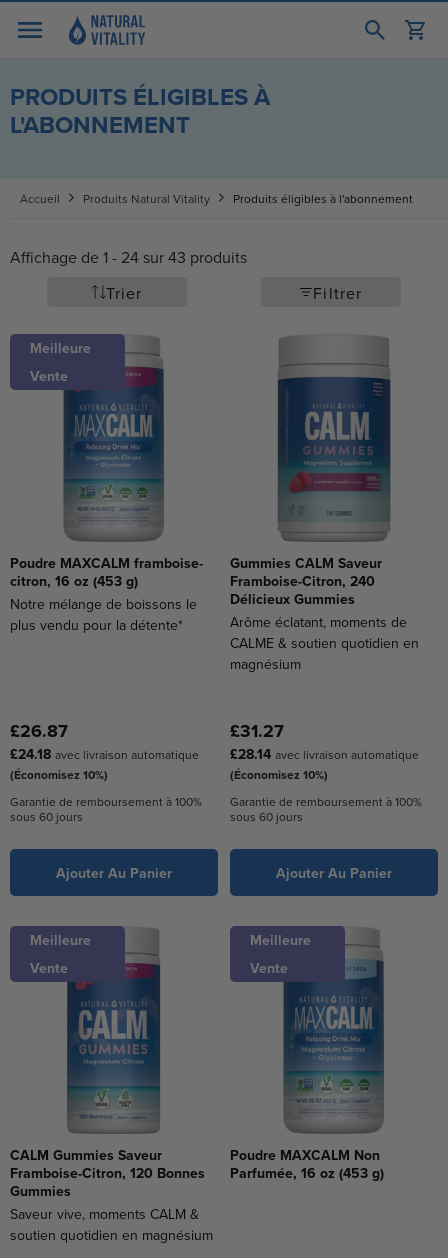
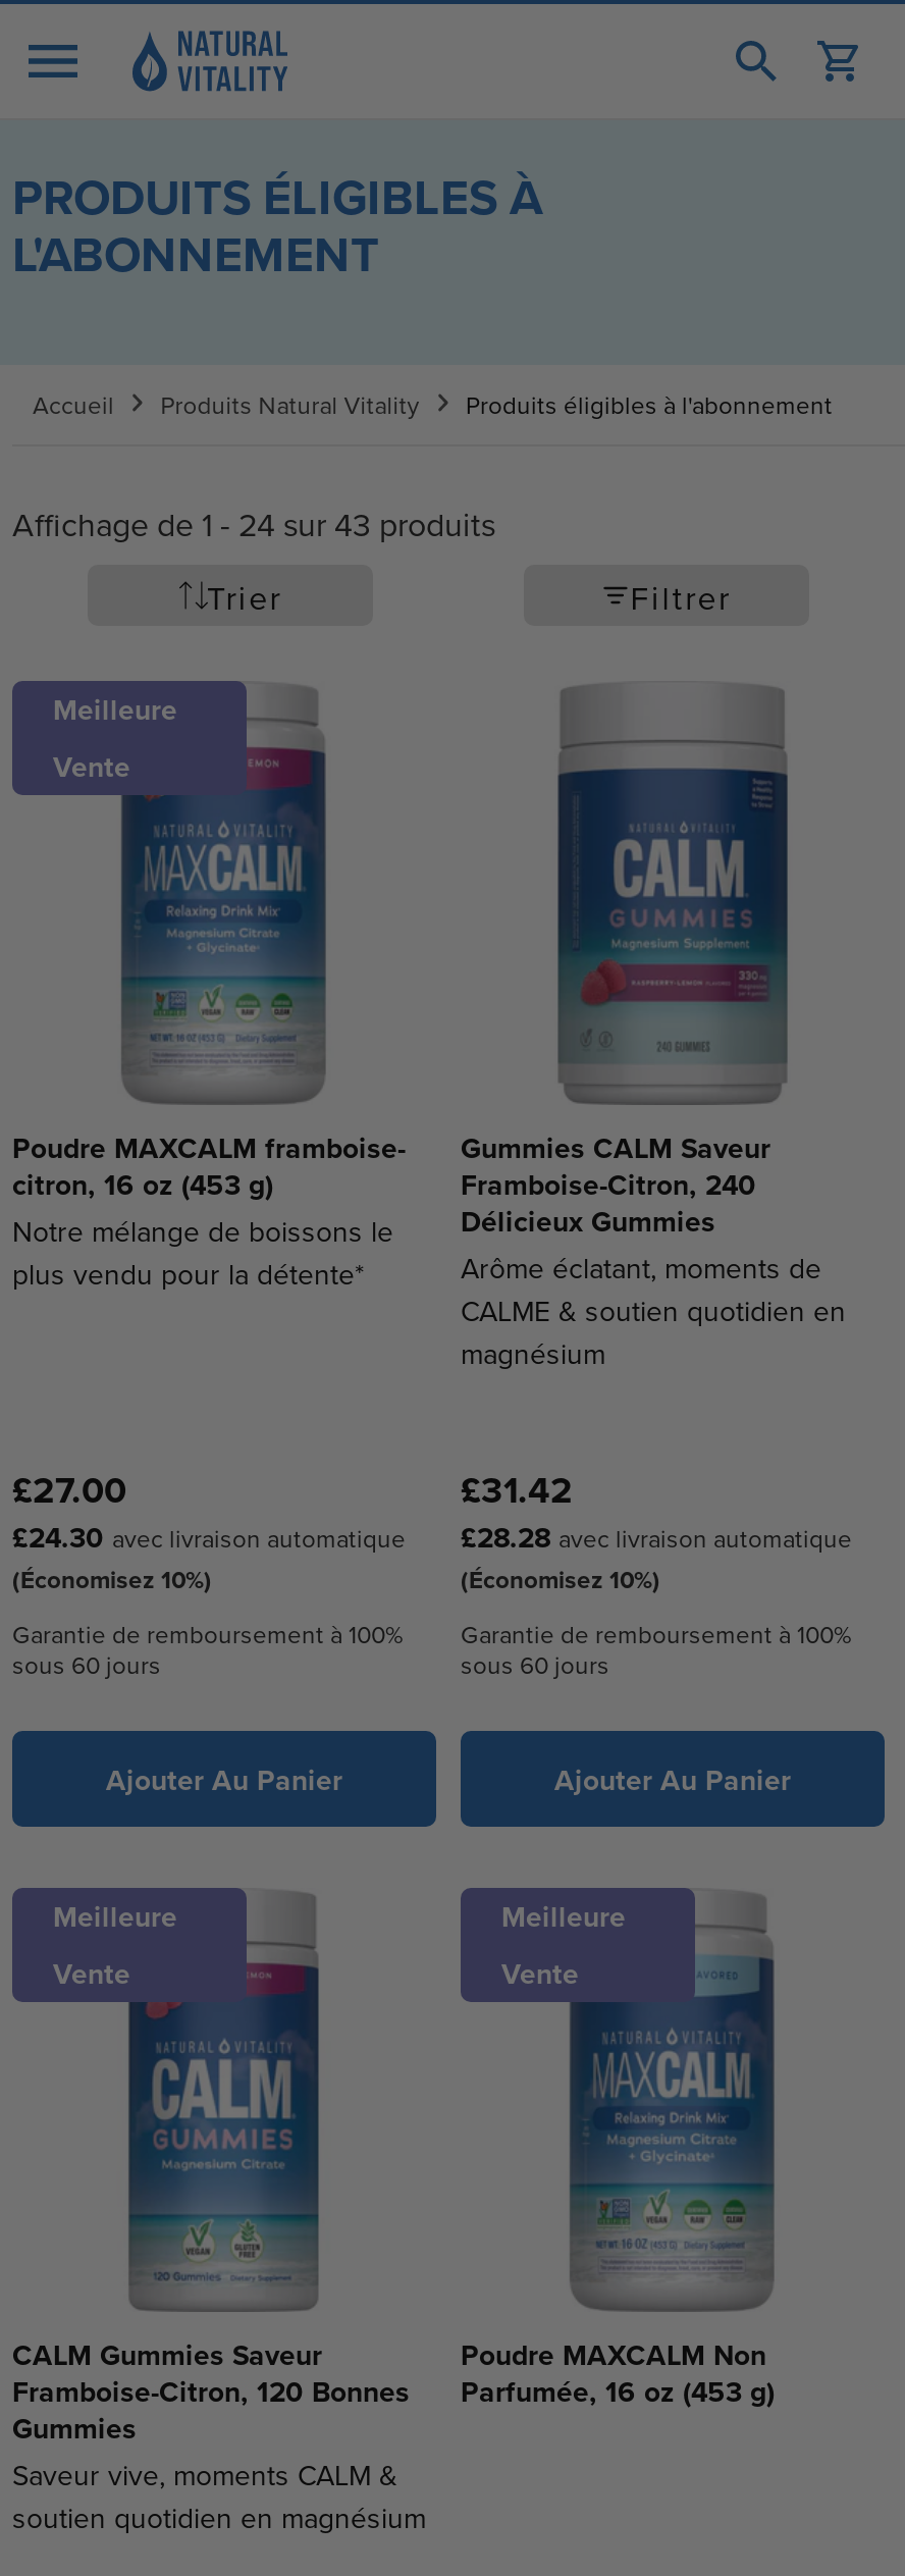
[10,718,68,744] £26.87 -> [12,1464,126,1517] £27.00
[230,718,284,744] £31.27 -> [461,1464,573,1517] £31.42
[10,744,199,764] £24.18 avec livraison automatique -> [12,1517,406,1558] £24.30 avec livraison automatique
[230,744,419,764] £28.14 avec livraison automatique -> [461,1517,852,1558] £28.28 avec livraison automatique

